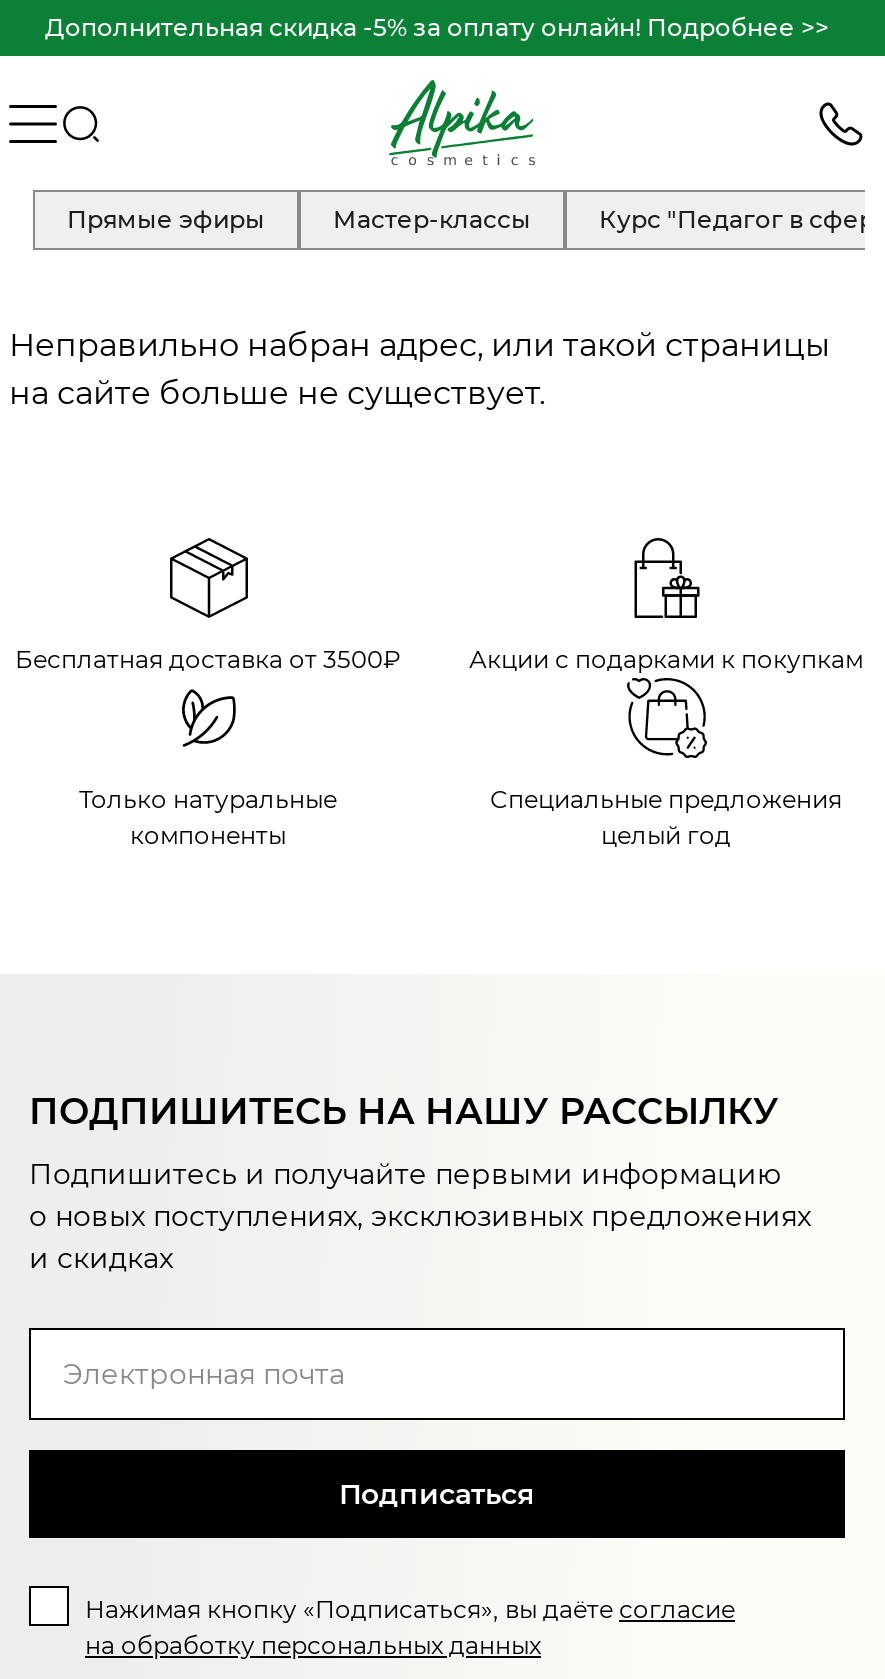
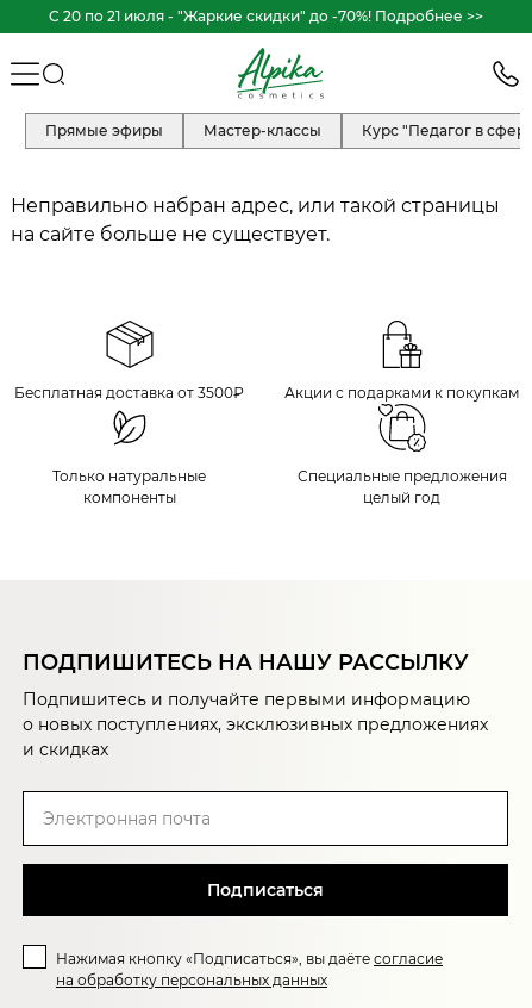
[45,12,829,42] Дополнительная скидка -5% за оплату онлайн! Подробнее >> -> [48,7,483,25] C 20 по 21 июля - "Жаркие скидки" до -70%! Подробнее >>

